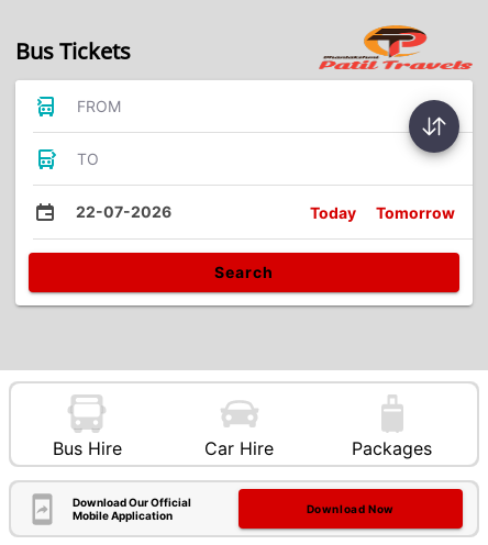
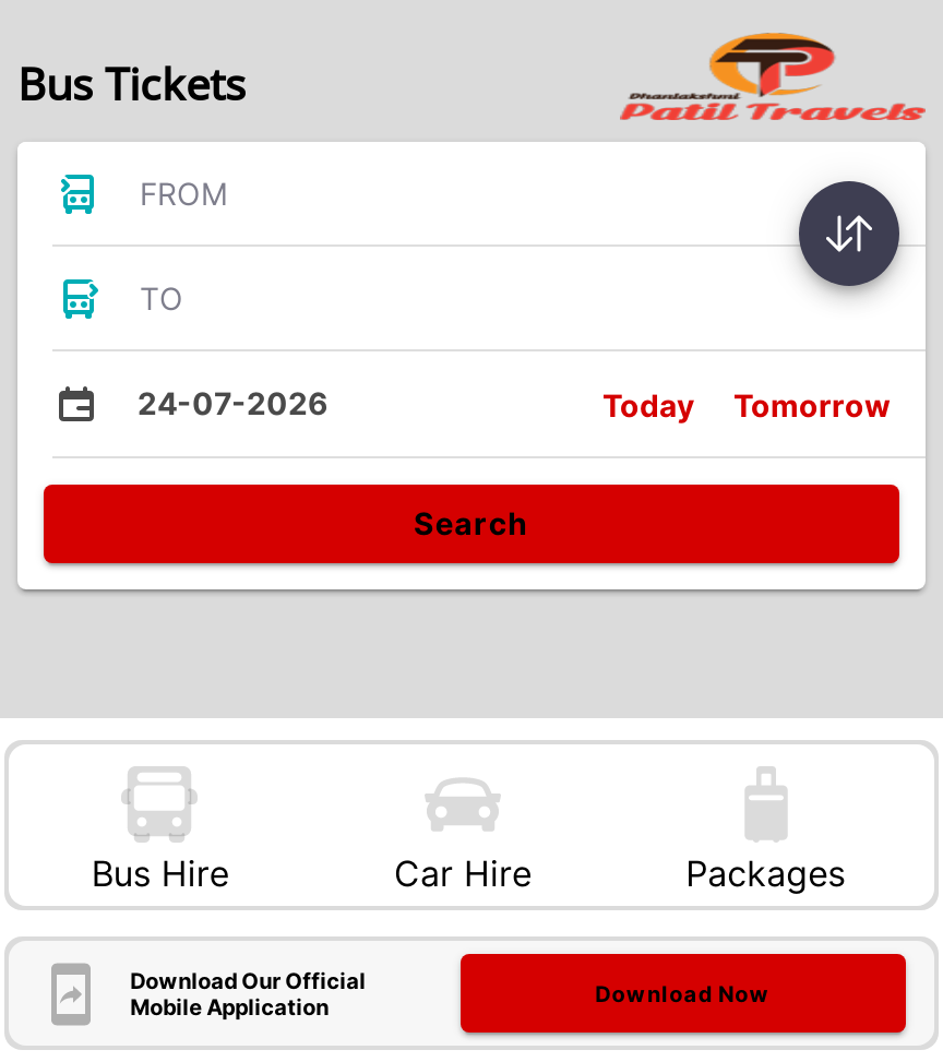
[76,202,171,221] 22-07-2026 -> [138,384,327,421] 24-07-2026

